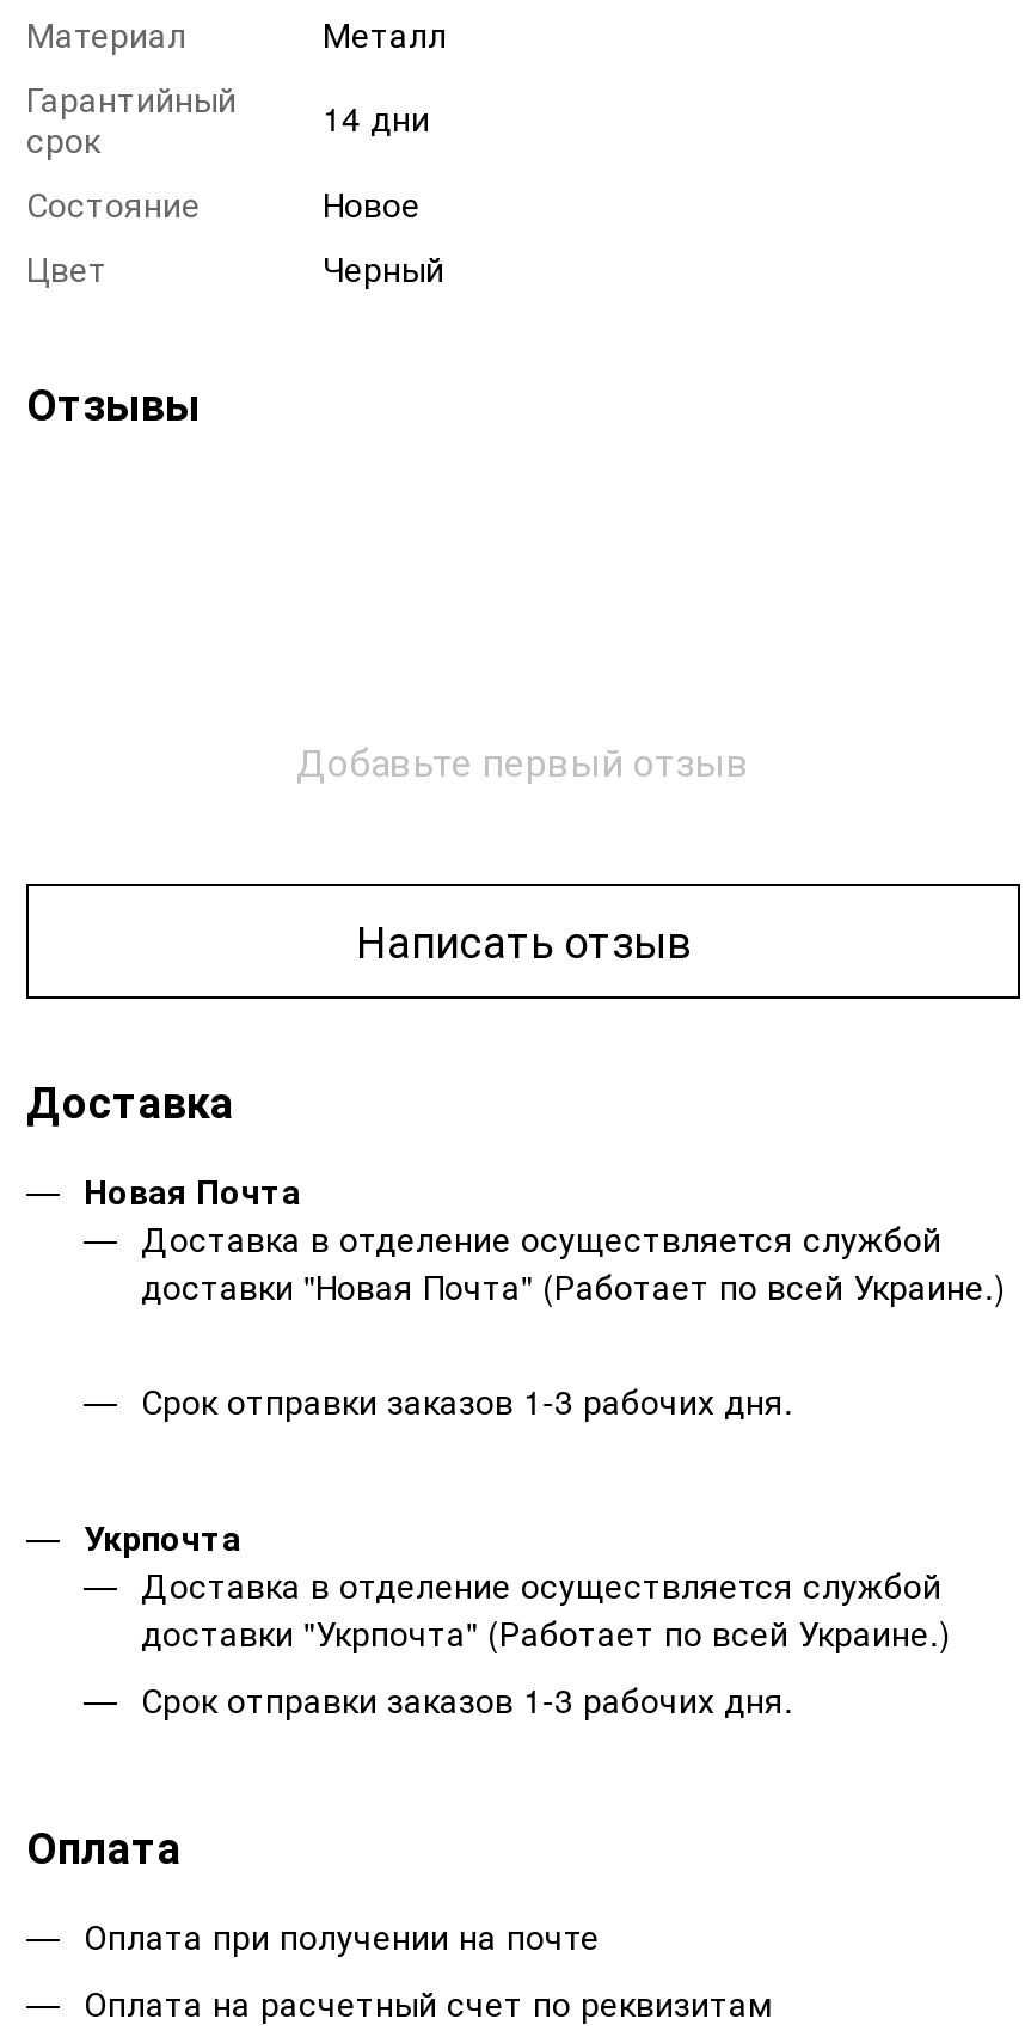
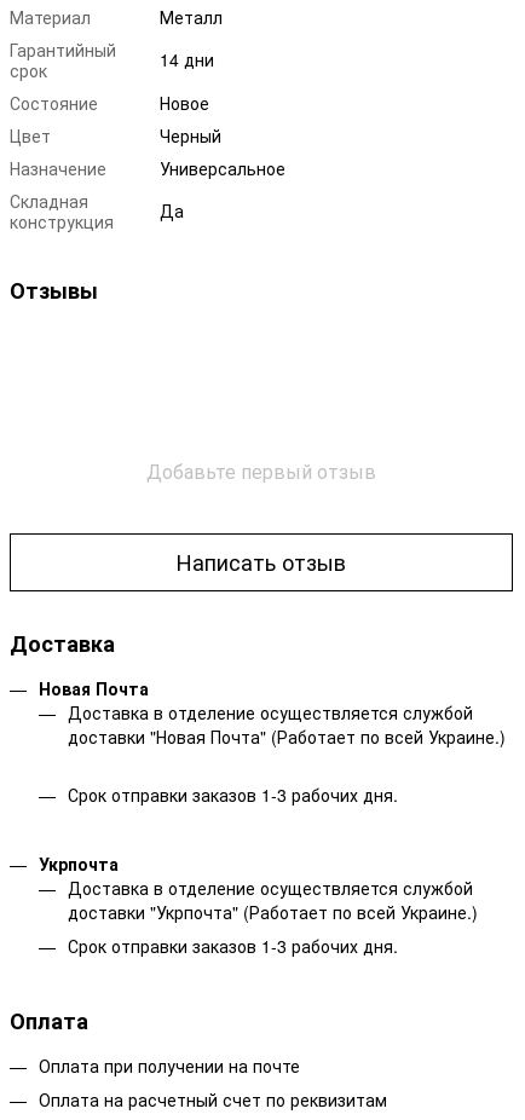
none -> [10,156,285,233] Назначение | Универсальное | Складная | конструкция | Да

